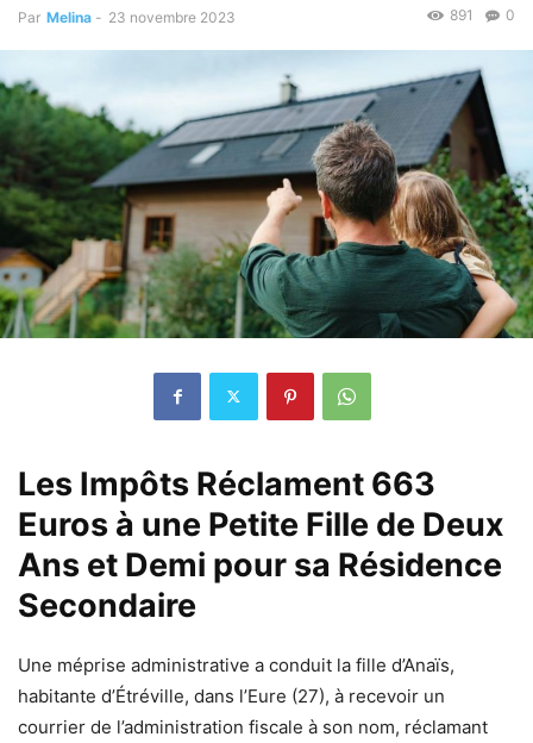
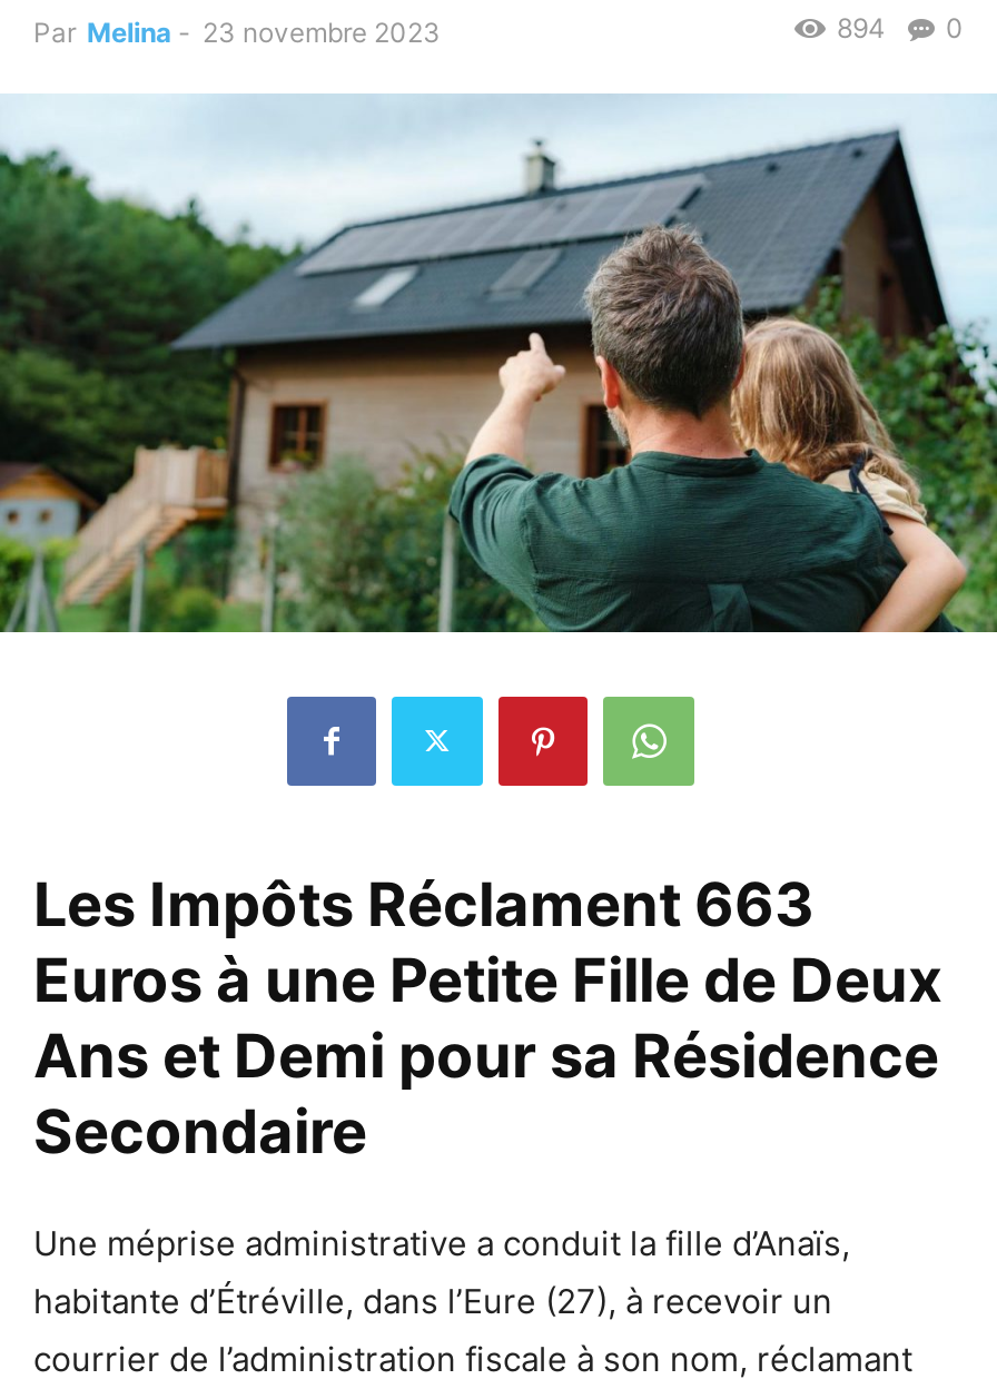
[450,6,515,24] 891 0 -> [837,11,964,45] 894 0

